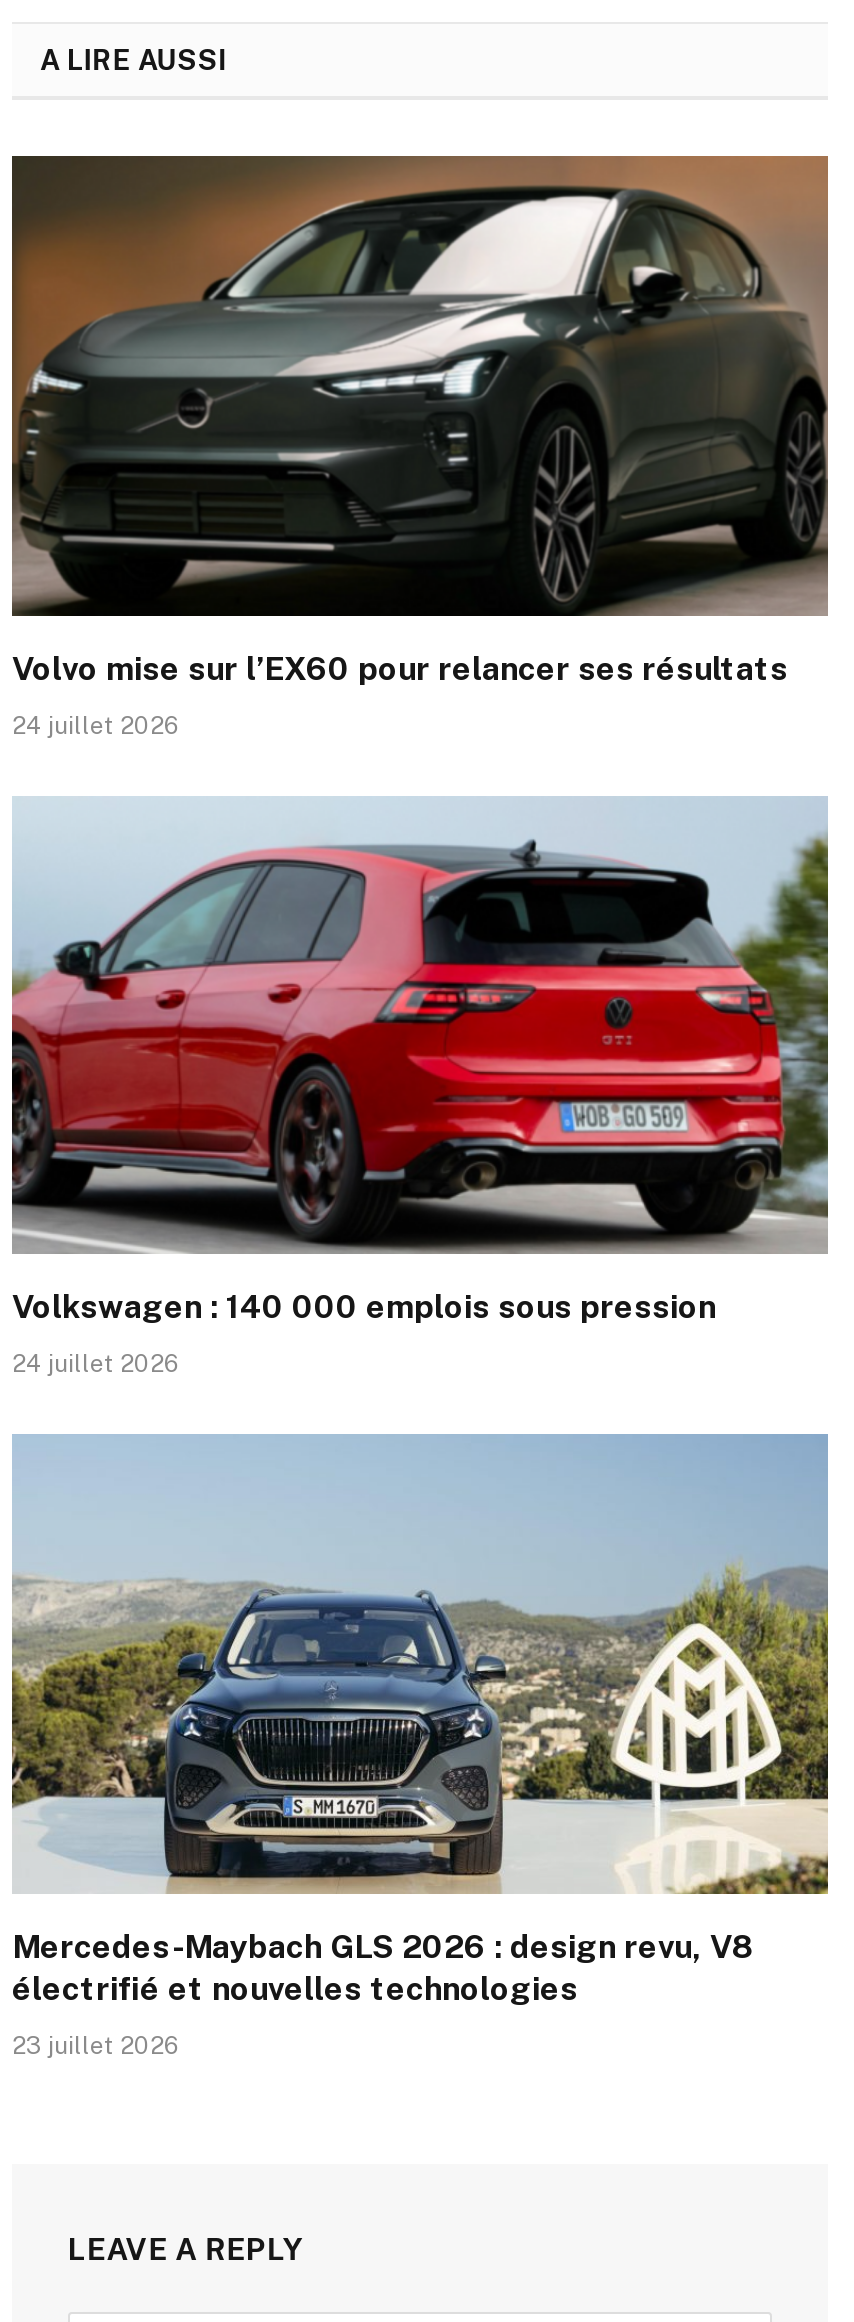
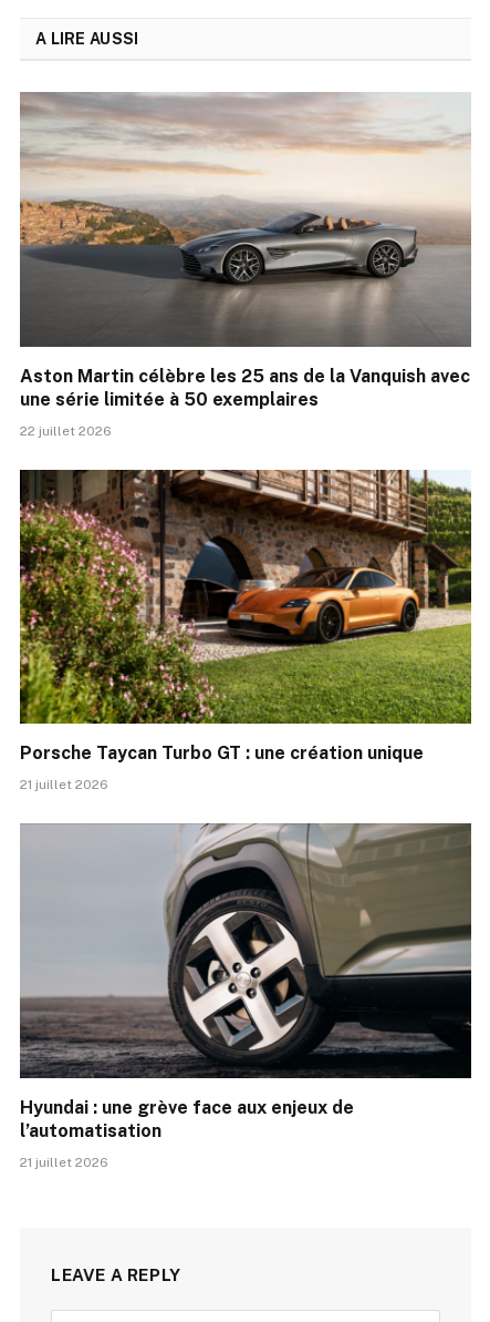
[12,154,828,688] [image] | Volvo mise sur l’EX60 pour relancer ses résultats -> [19,92,471,410] [image] | Aston Martin célèbre les 25 ans de la Vanquish avec | une série limitée à 50 exemplaires
[12,712,180,740] 24 juillet 2026 -> [20,423,112,439] 22 juillet 2026
[10,796,828,1327] [image] | Volkswagen : 140 000 emplois sous pression -> [19,469,471,764] [image] | Porsche Taycan Turbo GT : une création unique
[12,1351,180,1379] 24 juillet 2026 -> [20,777,108,793] 21 juillet 2026
[12,1434,830,2008] [image] | Mercedes-Maybach GLS 2026 : design revu, V8 | électrifié et nouvelles technologies -> [19,822,472,1141] [image] | Hyundai : une grève face aux enjeux de | l’automatisation
[12,2032,180,2060] 23 juillet 2026 -> [20,1155,108,1170] 21 juillet 2026

